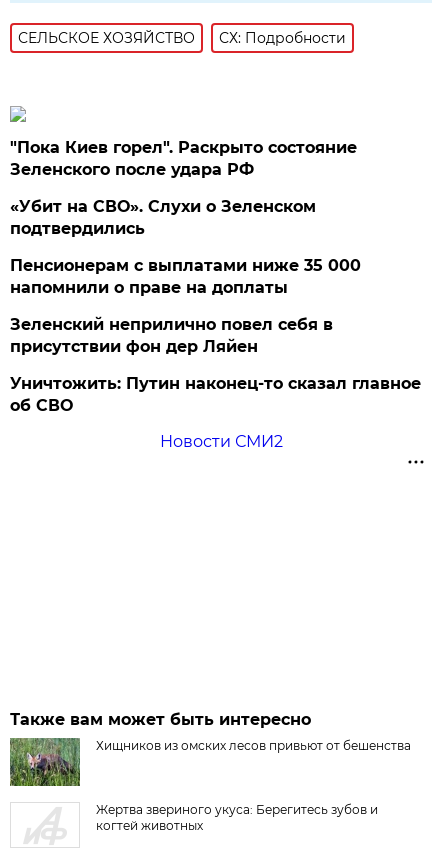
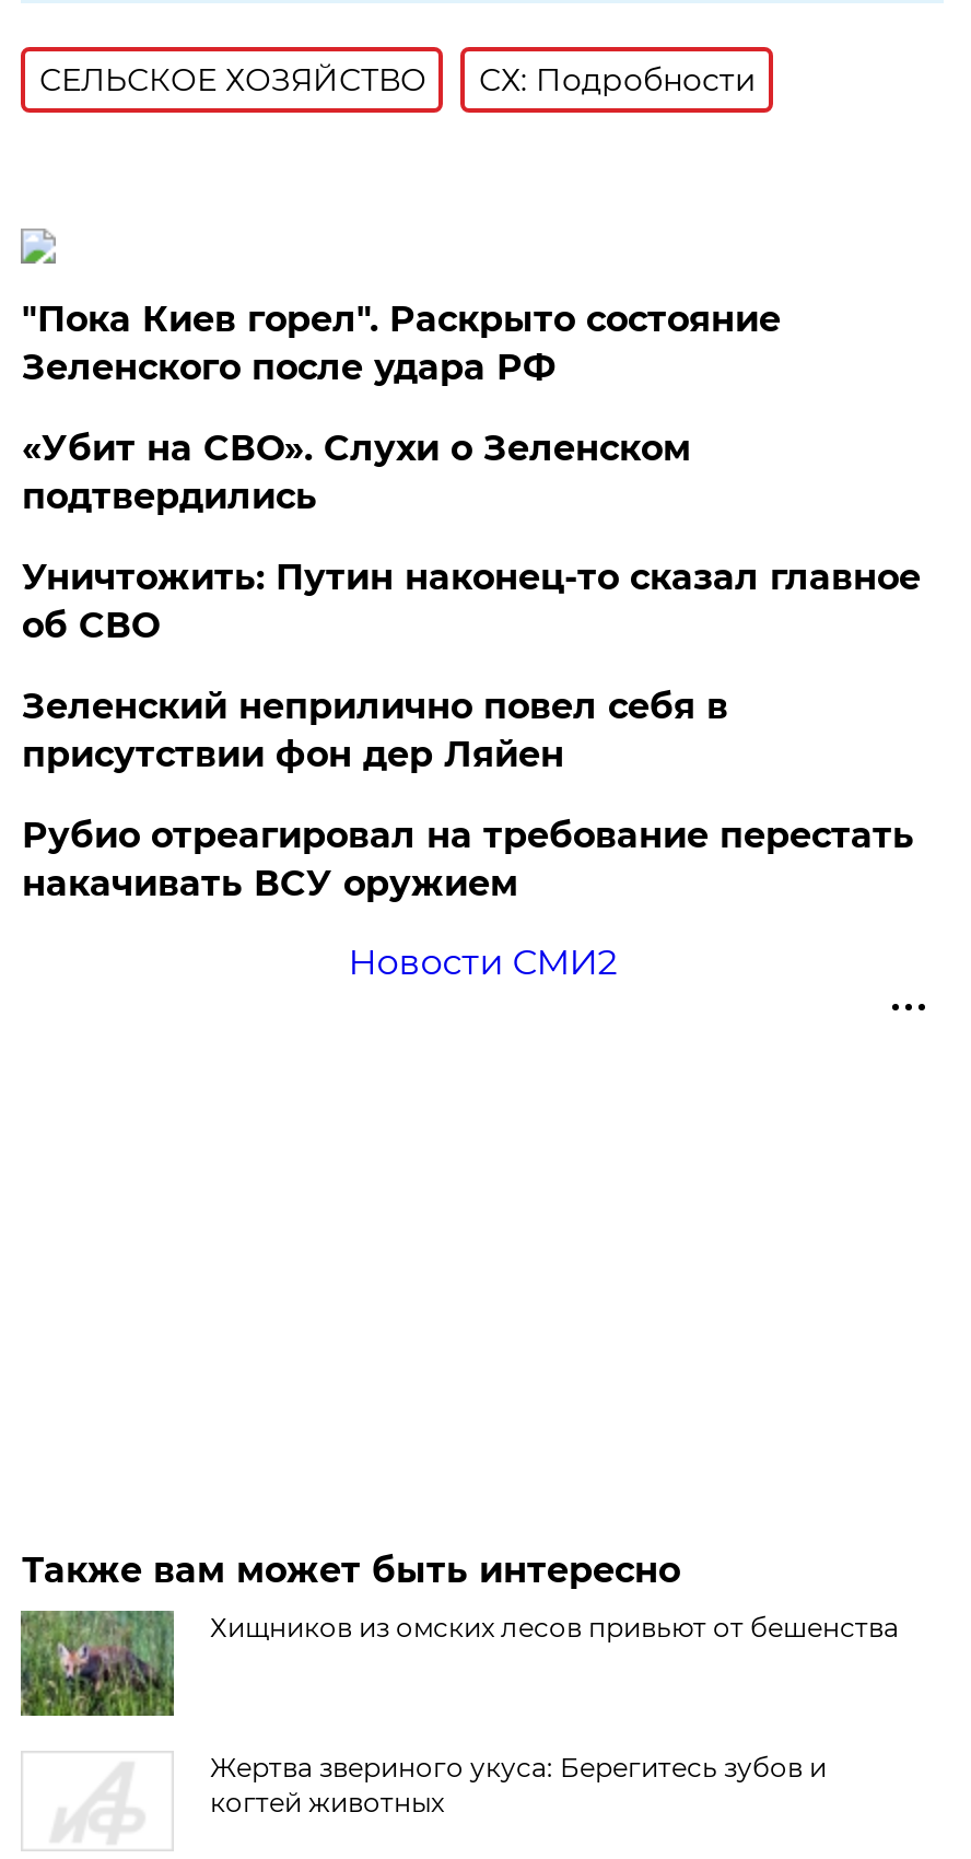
[10,256,361,297] Пенсионерам с выплатами ниже 35 000 | напомнили о праве на доплаты -> none
none -> [22,814,914,904] Рубио отреагировал на требование перестать | накачивать ВСУ оружием
moved [10,374,421,415] -> [22,556,920,646]: Уничтожить: Путин наконец-то сказал главное | об СВО

